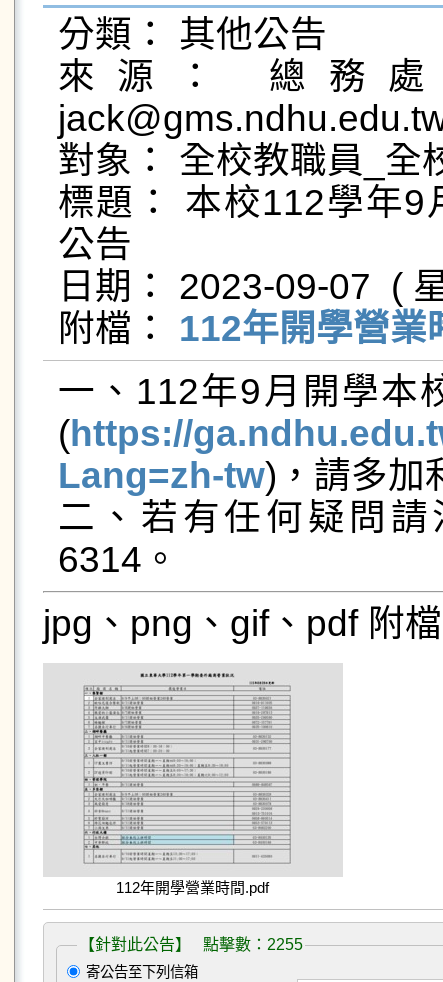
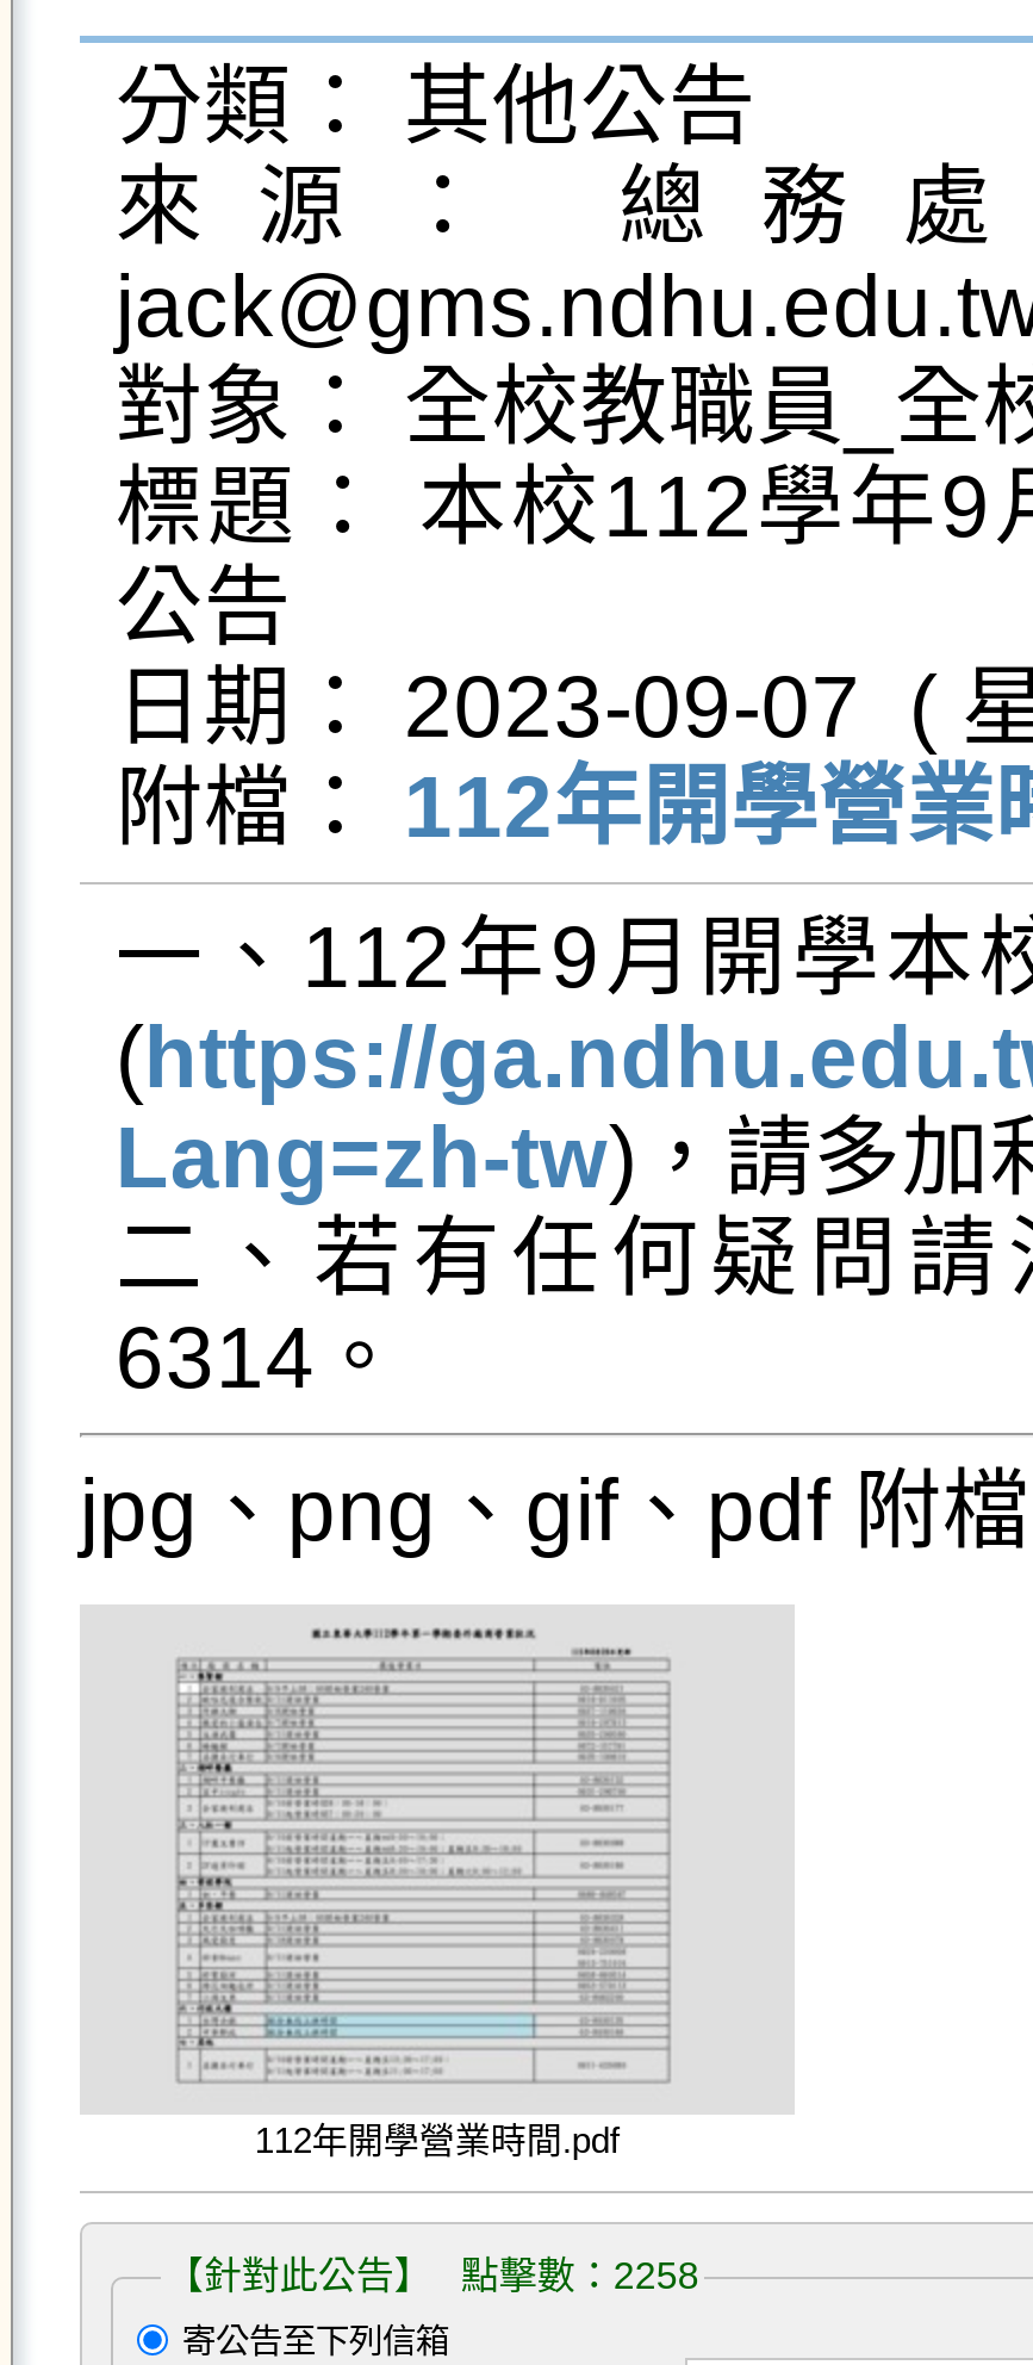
[79,936,303,953] 【針對此公告】 點擊數：2255 -> [165,2255,699,2296] 【針對此公告】 點擊數：2258

